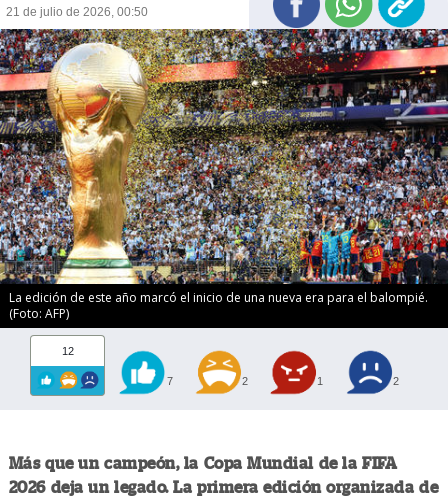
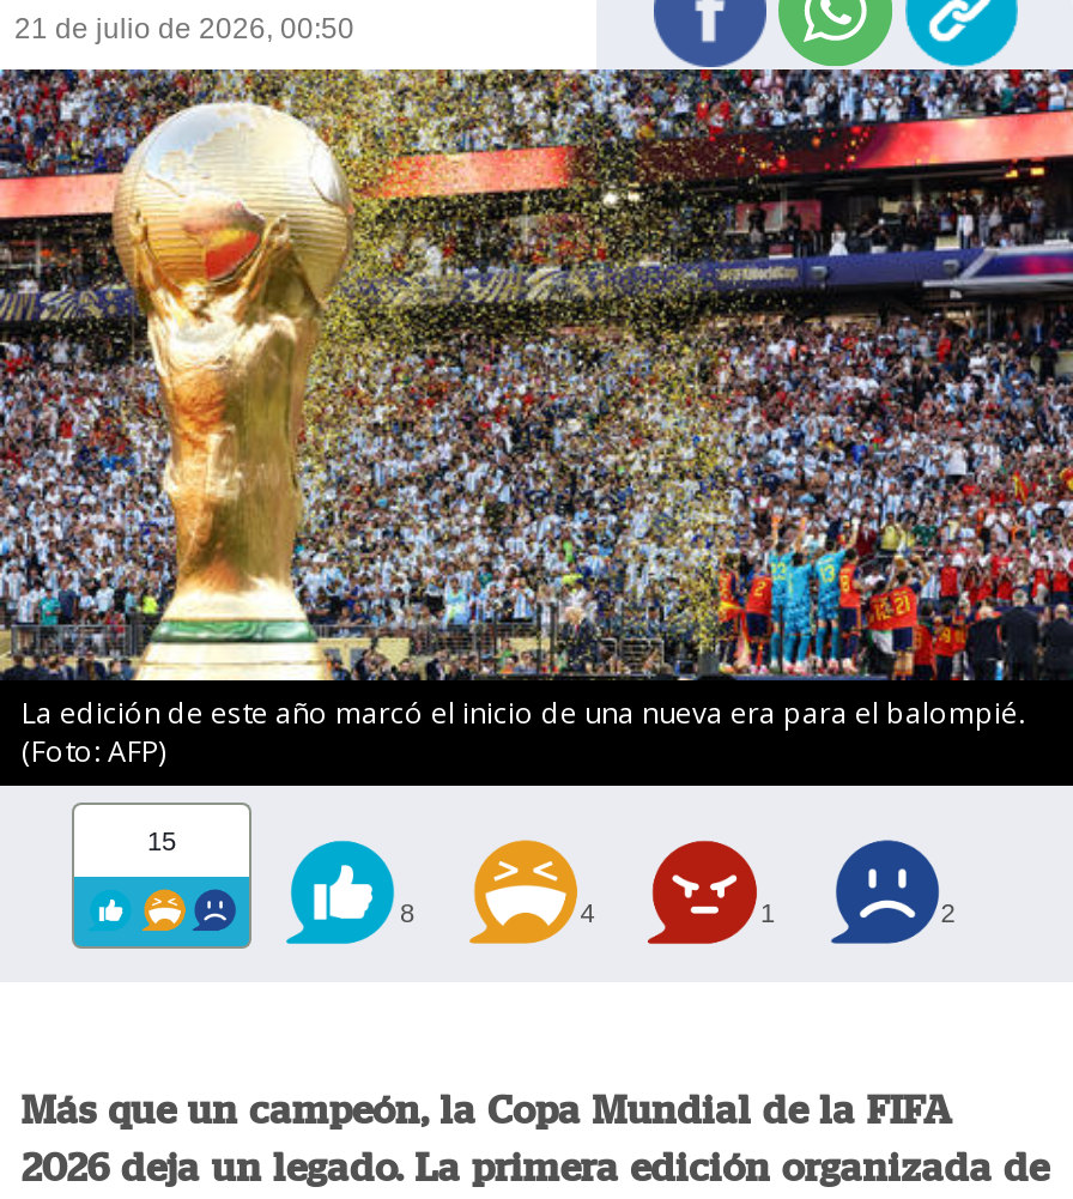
[61,345,73,357] 12 -> [147,826,176,855] 15
[167,375,173,387] 7 -> [400,898,414,927] 8
[242,375,248,387] 2 -> [580,898,594,927] 4

